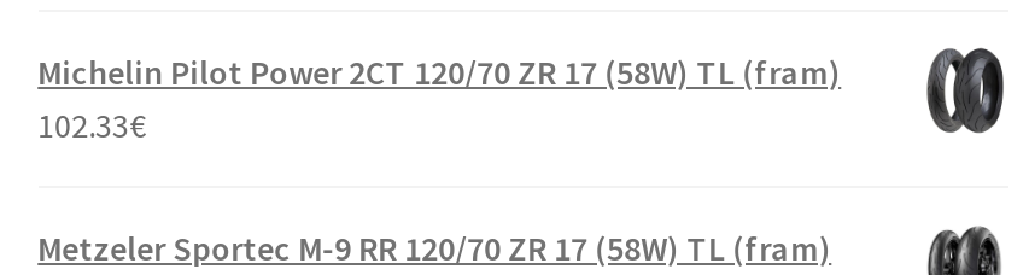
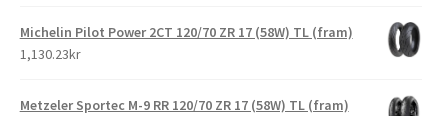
[38,103,146,147] 102.33€ -> [20,45,81,63] 1,130.23kr

